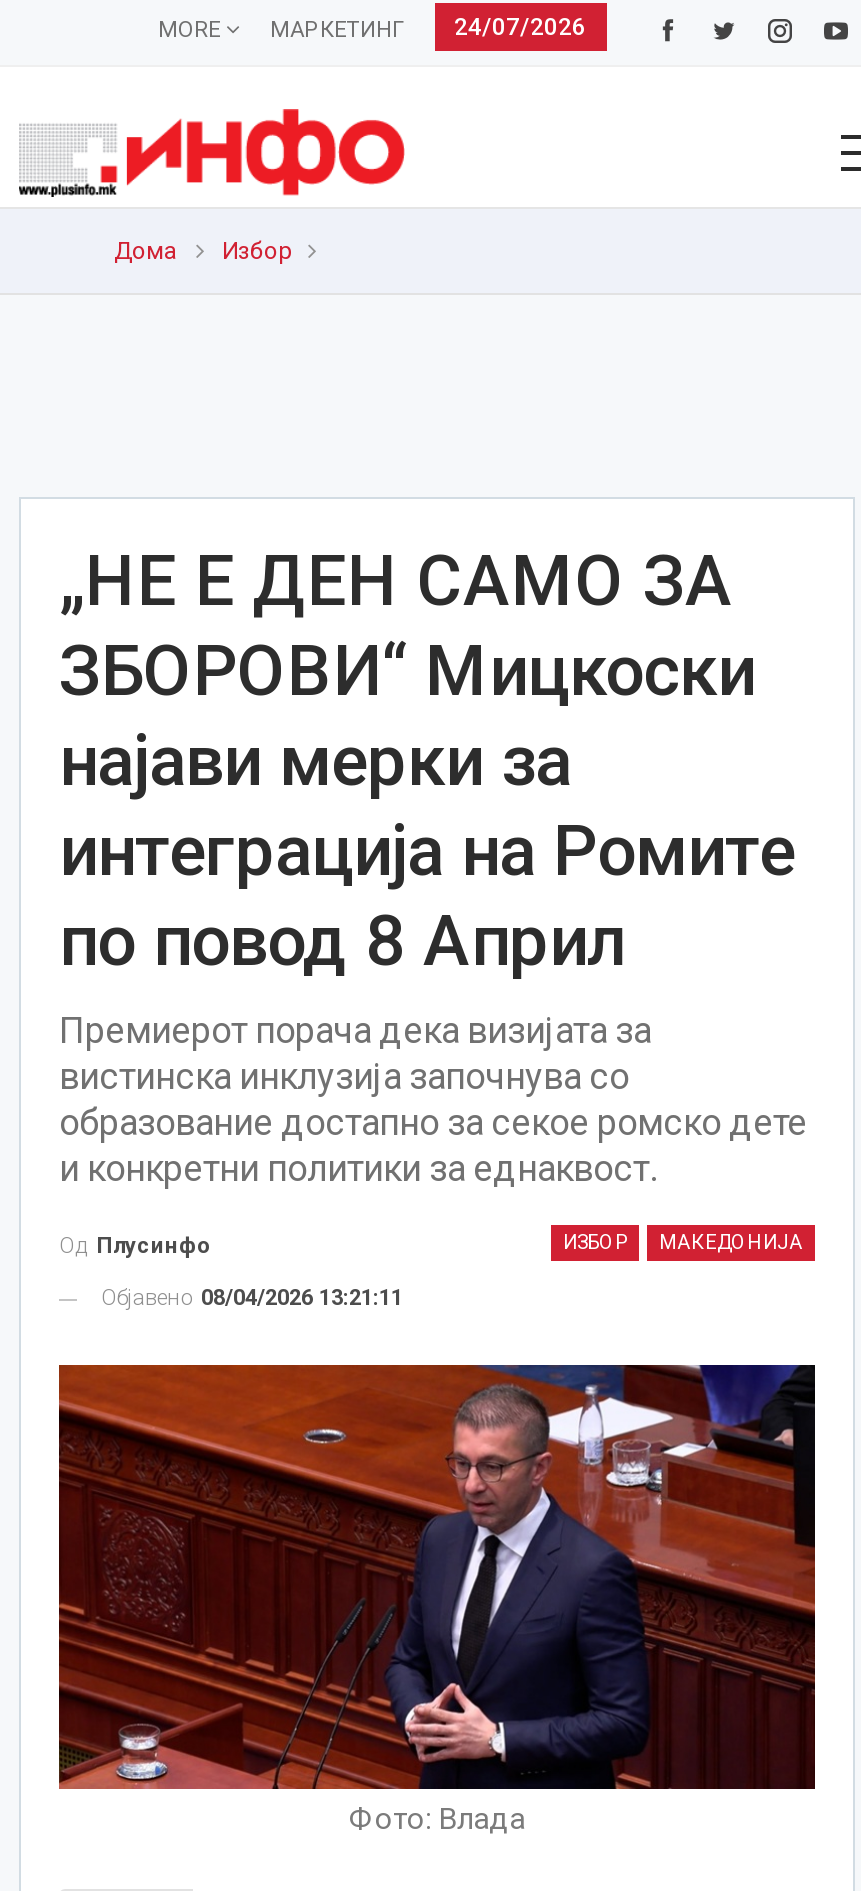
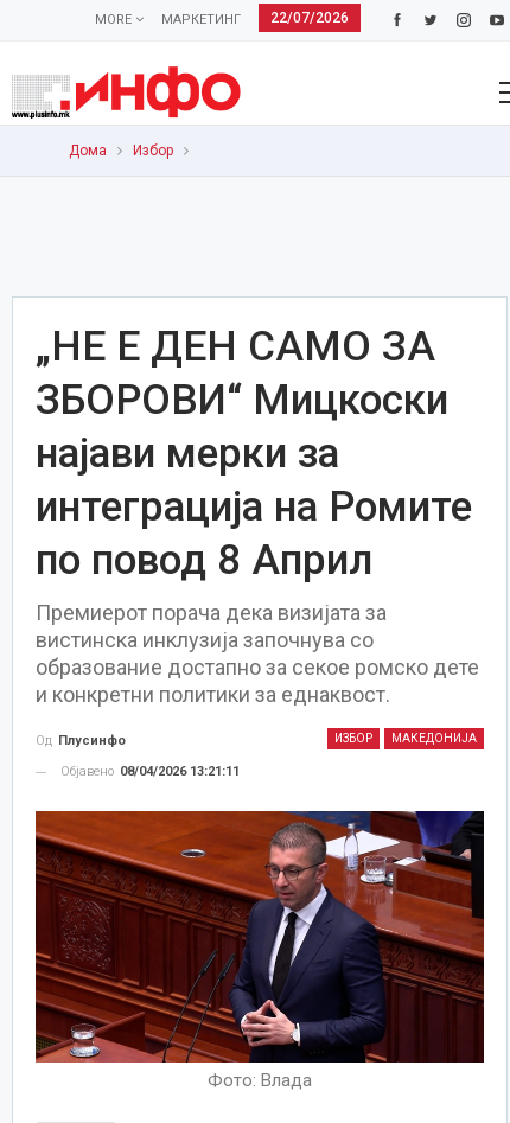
[158,13,586,43] MORE МАРКЕТИНГ 24/07/2026 -> [94,9,348,27] MORE МАРКЕТИНГ 22/07/2026

